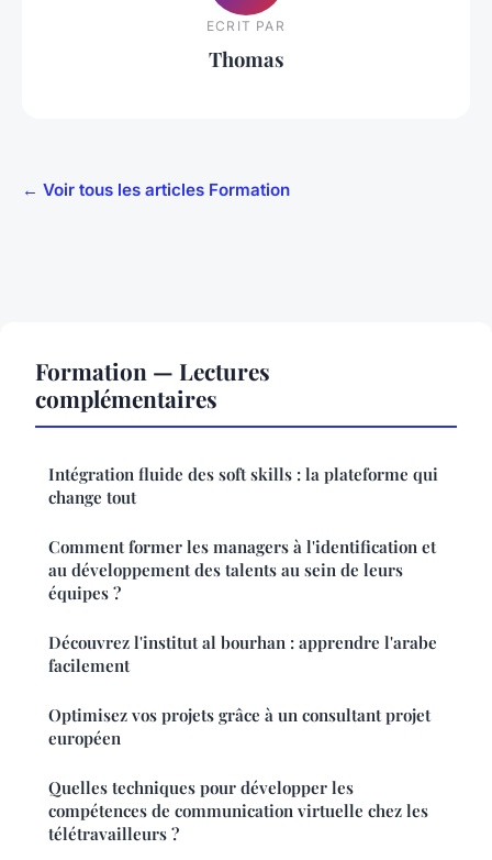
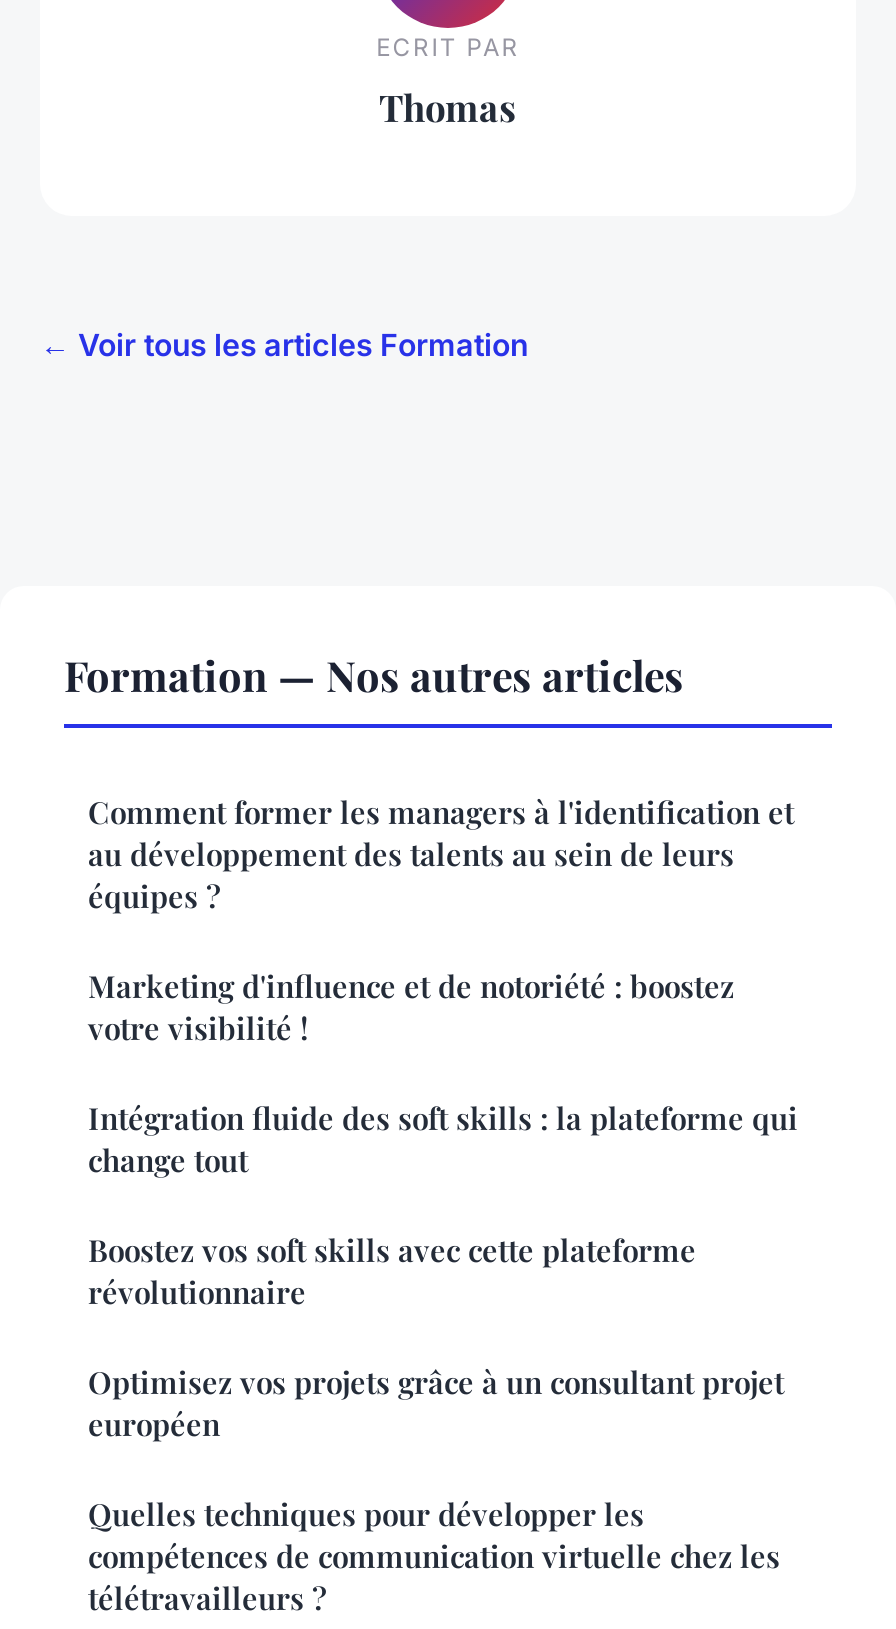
[35,355,270,413] Formation — Lectures | complémentaires -> [64,646,684,702] Formation — Nos autres articles
moved [48,463,438,508] -> [88,1098,798,1180]: Intégration fluide des soft skills : la plateforme qui | change tout
moved [48,535,436,604] -> [88,792,794,916]: Comment former les managers à l'identification et | au développement des talents au sein de leurs | équipes ?
[48,631,437,676] Découvrez l'institut al bourhan : apprendre l'arabe | facilement -> [88,966,734,1312] Marketing d'influence et de notoriété : boostez | votre visibilité ! | Boostez vos soft skills avec cette plateforme | révolutionnaire

